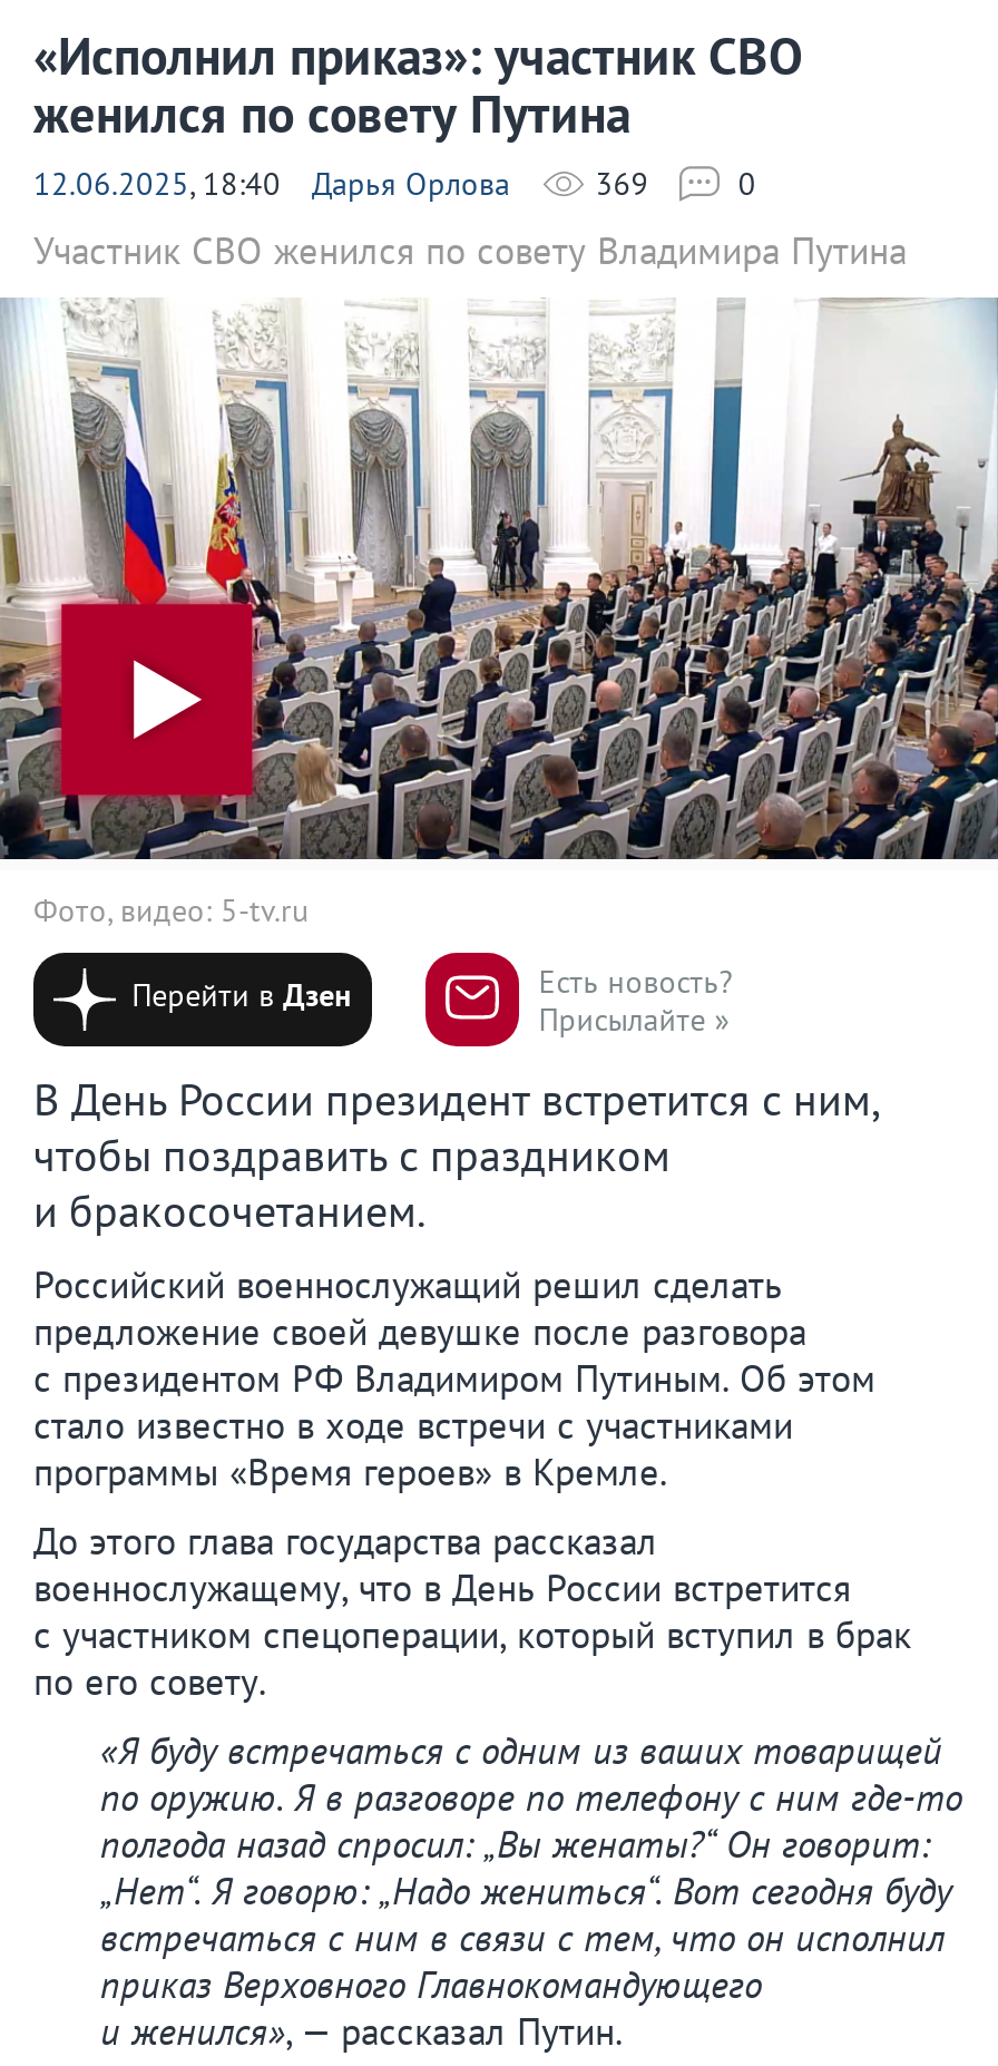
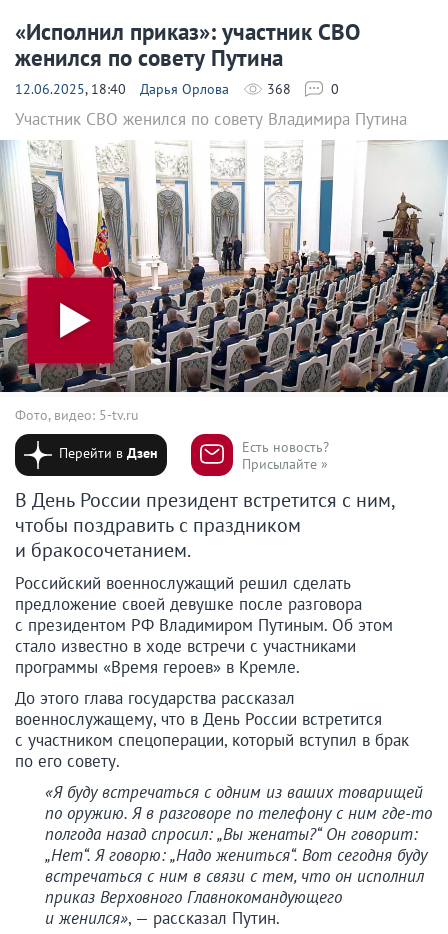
[595,164,649,204] 369 -> [267,80,291,98] 368

